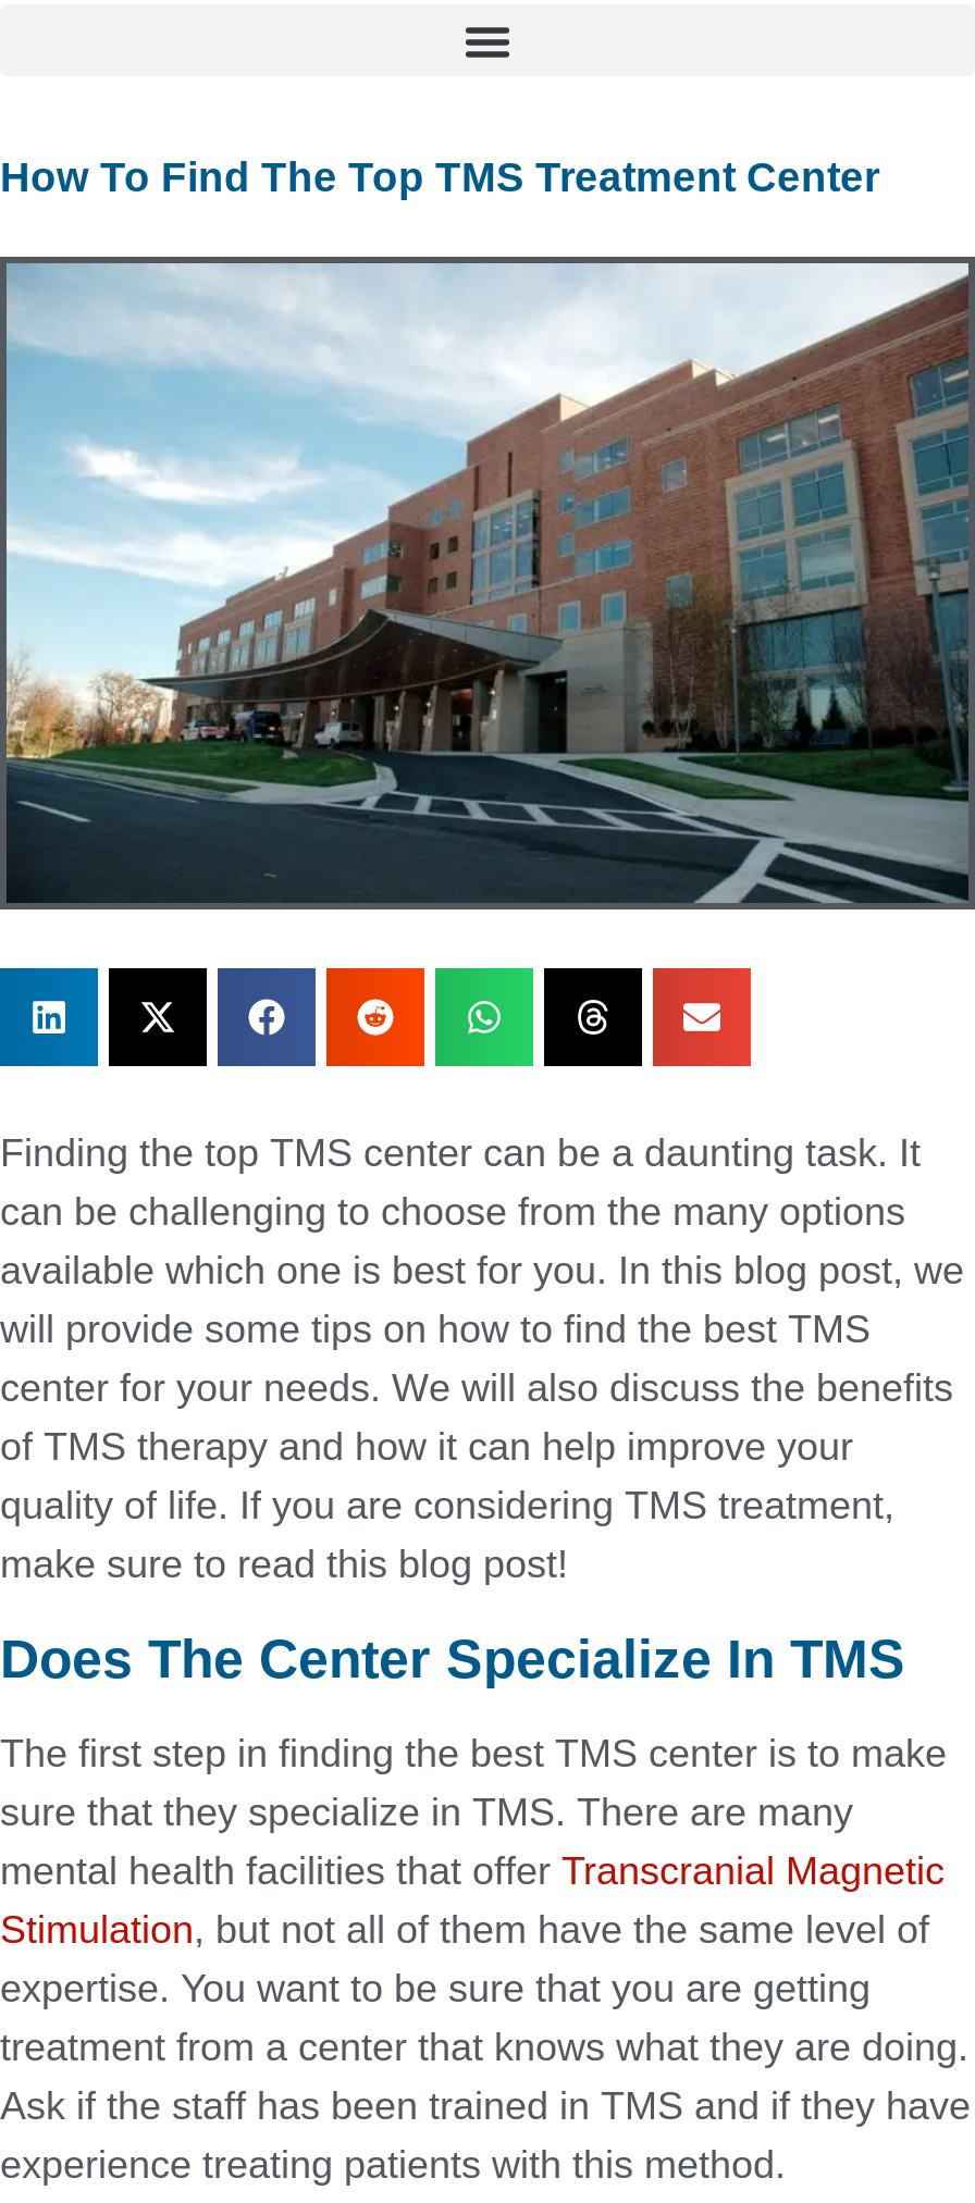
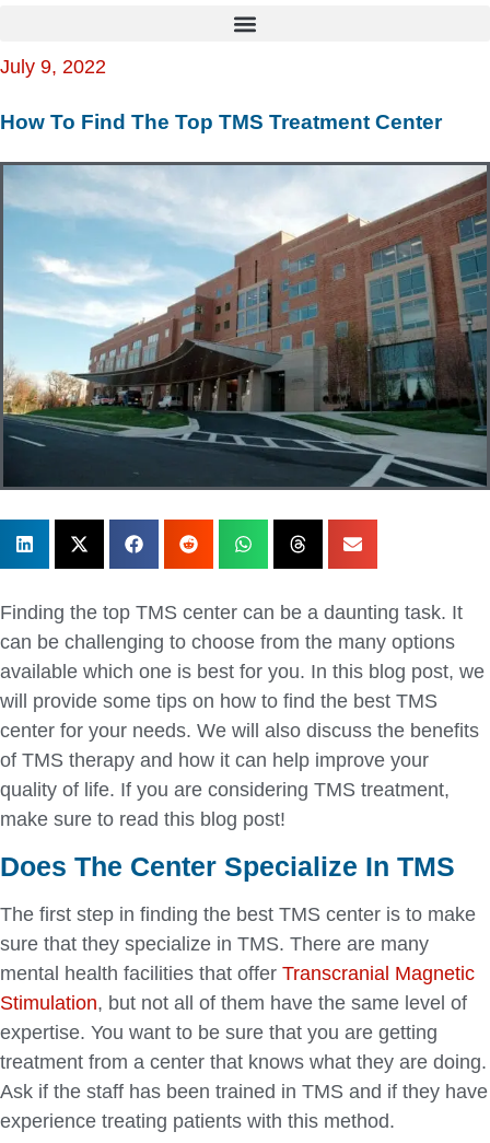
none -> [0,56,106,78] July 9, 2022

